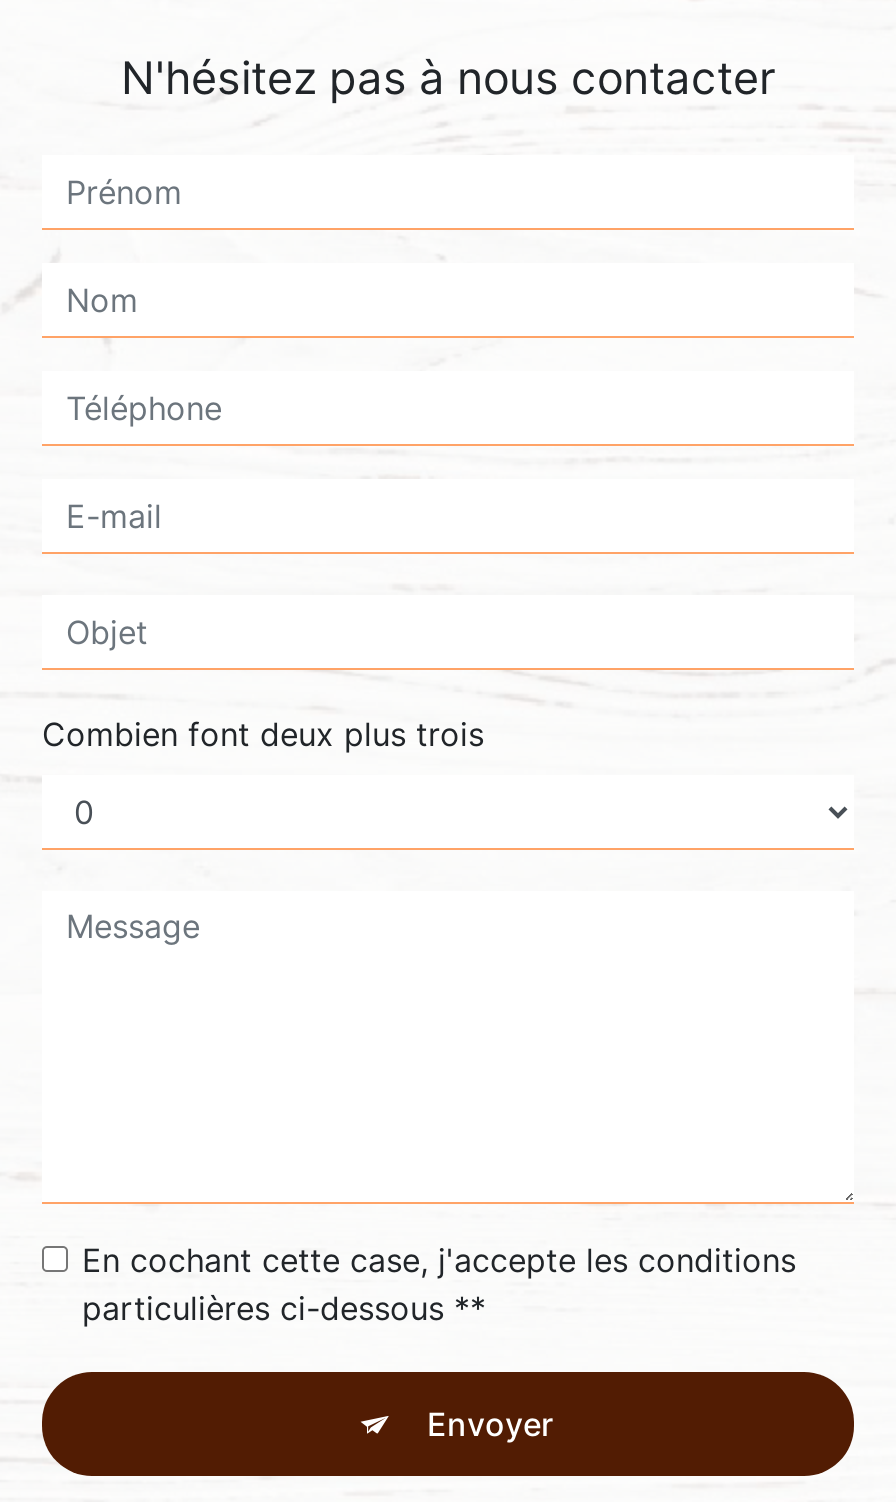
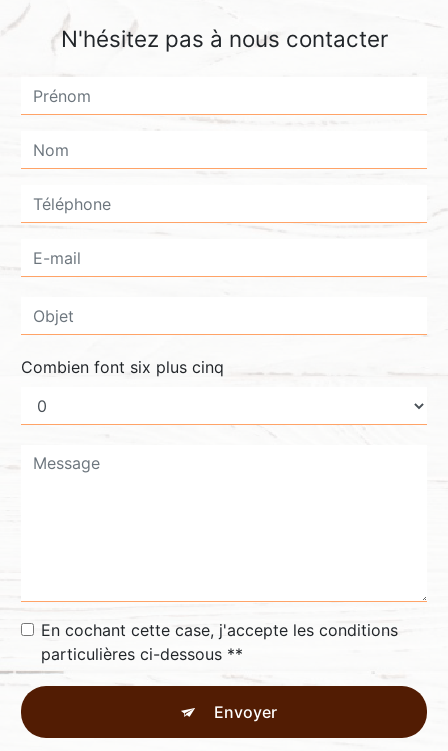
[42,715,484,755] Combien font deux plus trois -> [21,357,224,377] Combien font six plus cinq

